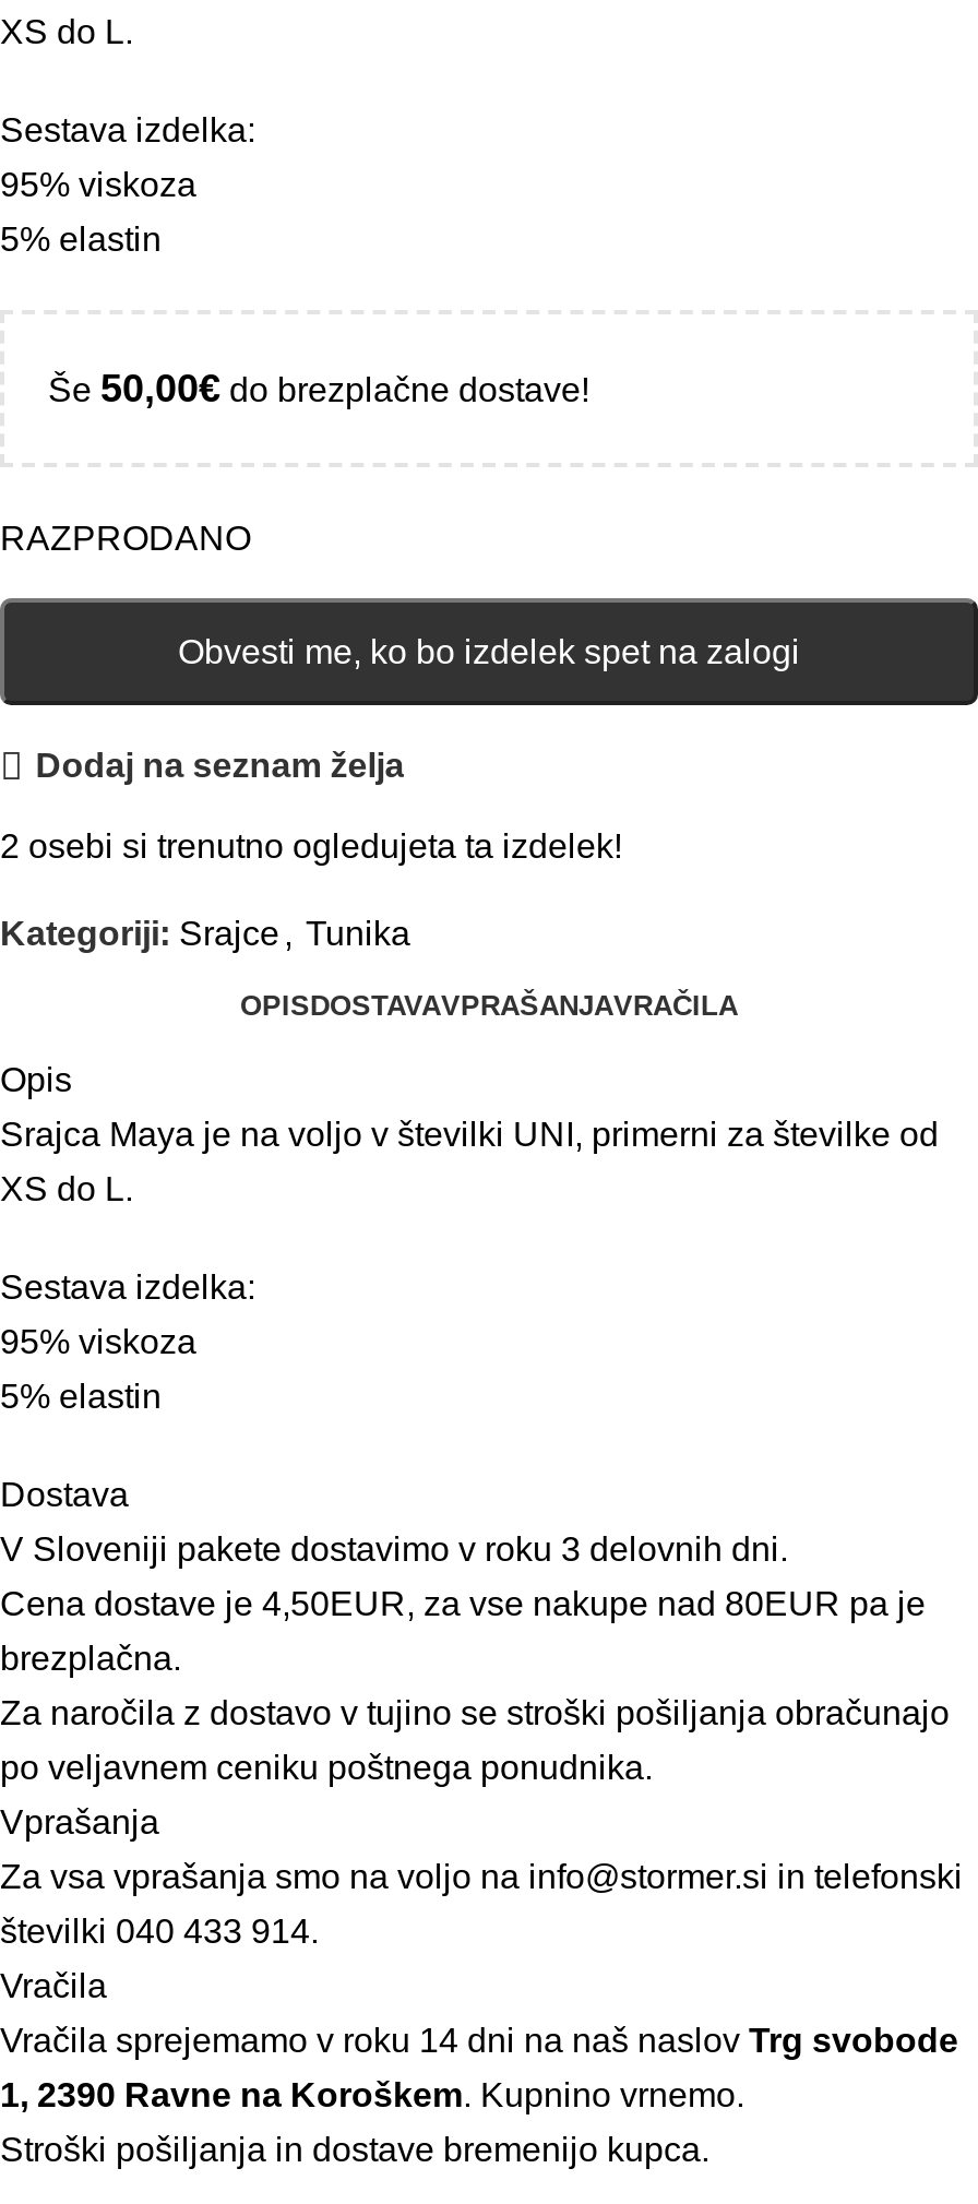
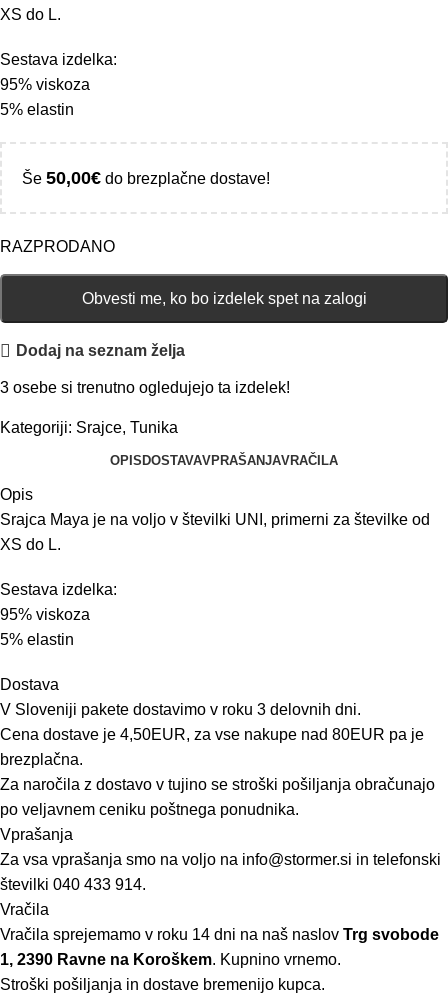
[0,827,622,864] 2 osebi si trenutno ogledujeta ta izdelek! -> [0,379,290,396] 3 osebe si trenutno ogledujejo ta izdelek!
[0,914,410,951] Kategoriji: Srajce , Tunika -> [0,419,178,436] Kategoriji: Srajce, Tunika

